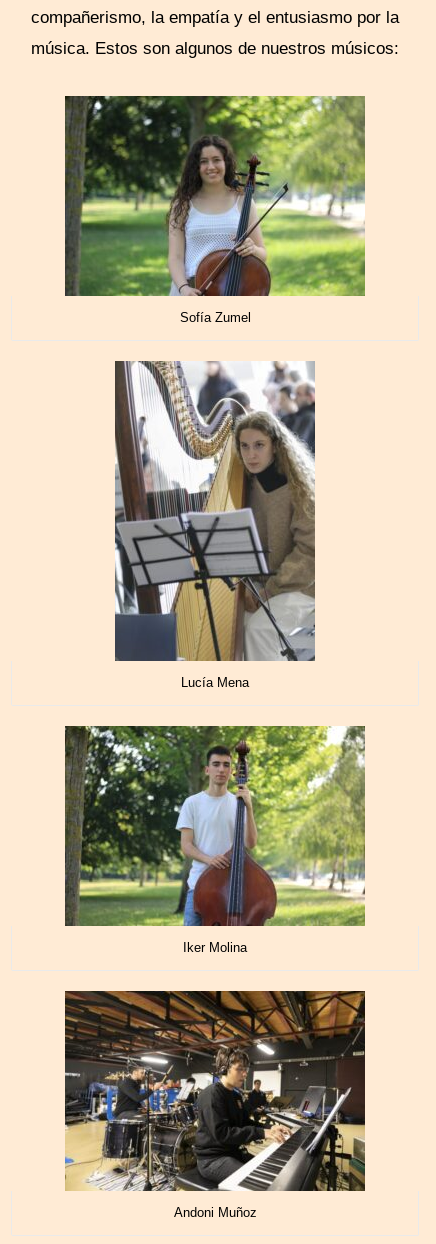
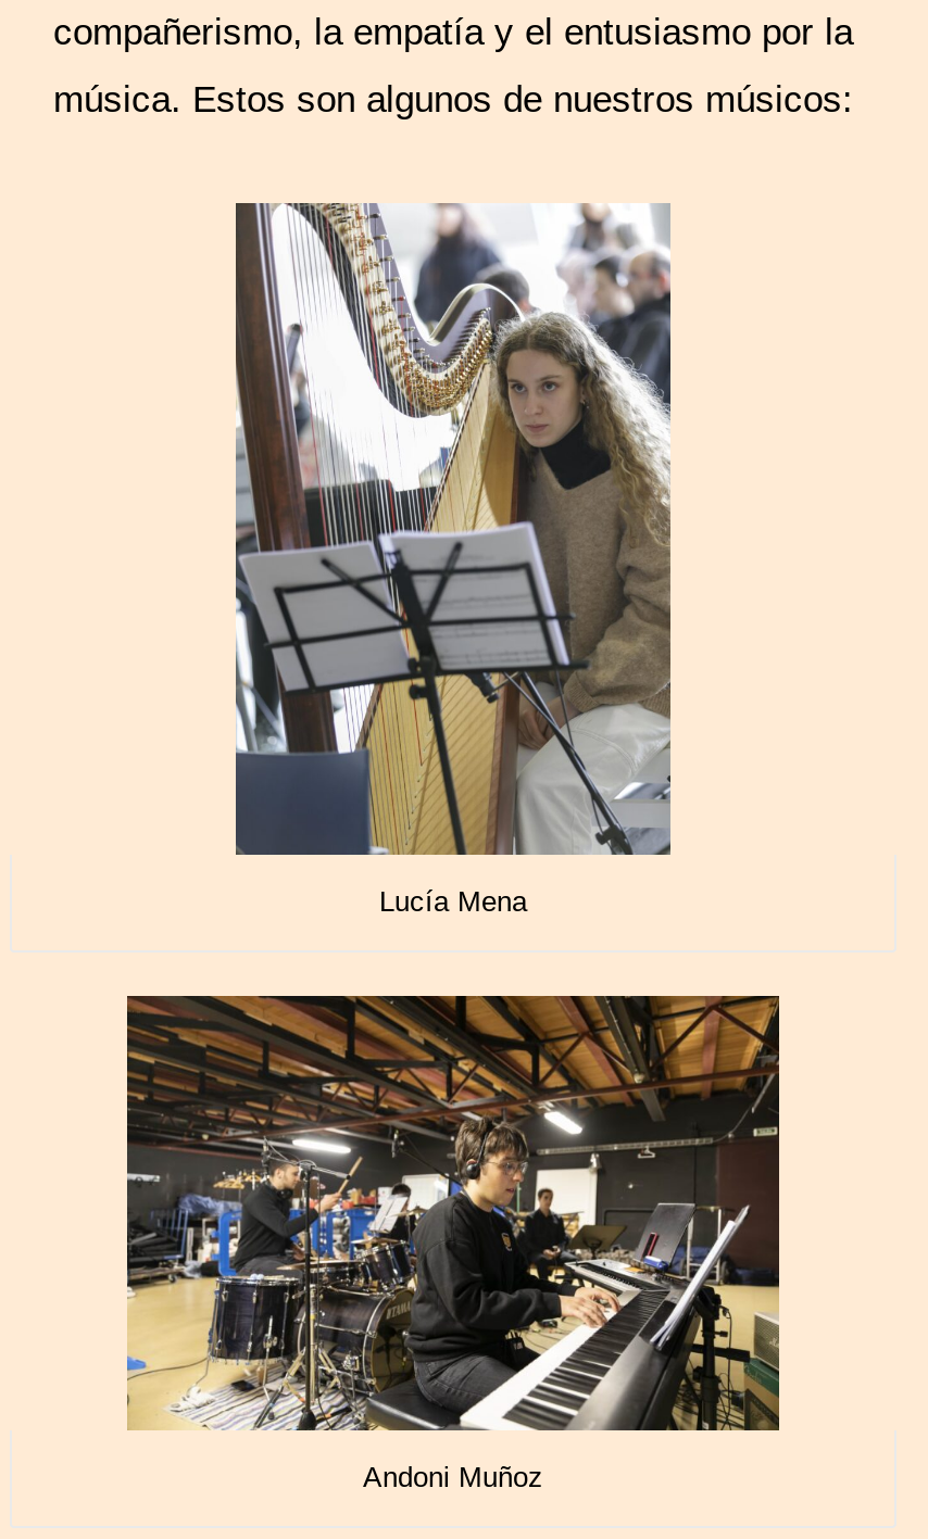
[64,95,366,325] [image] | Sofía Zumel -> none
[64,725,366,955] [image] | Iker Molina -> none

